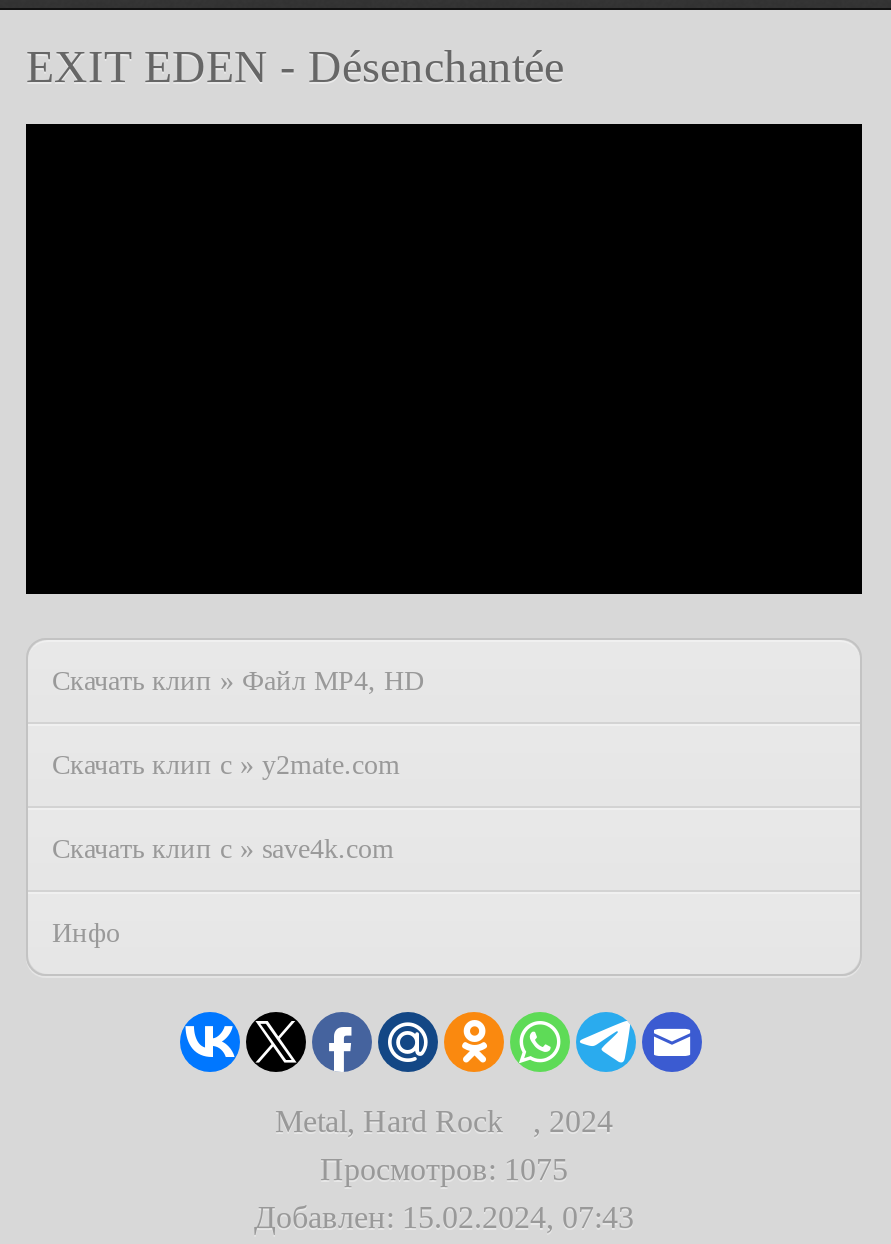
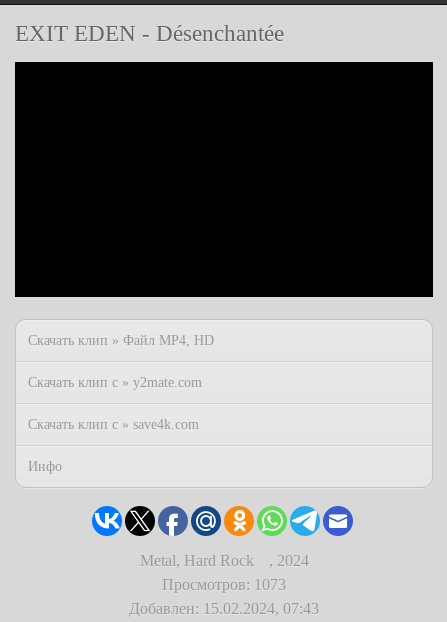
[320,1152,568,1186] Просмотров: 1075 -> [162,576,286,593] Просмотров: 1073

